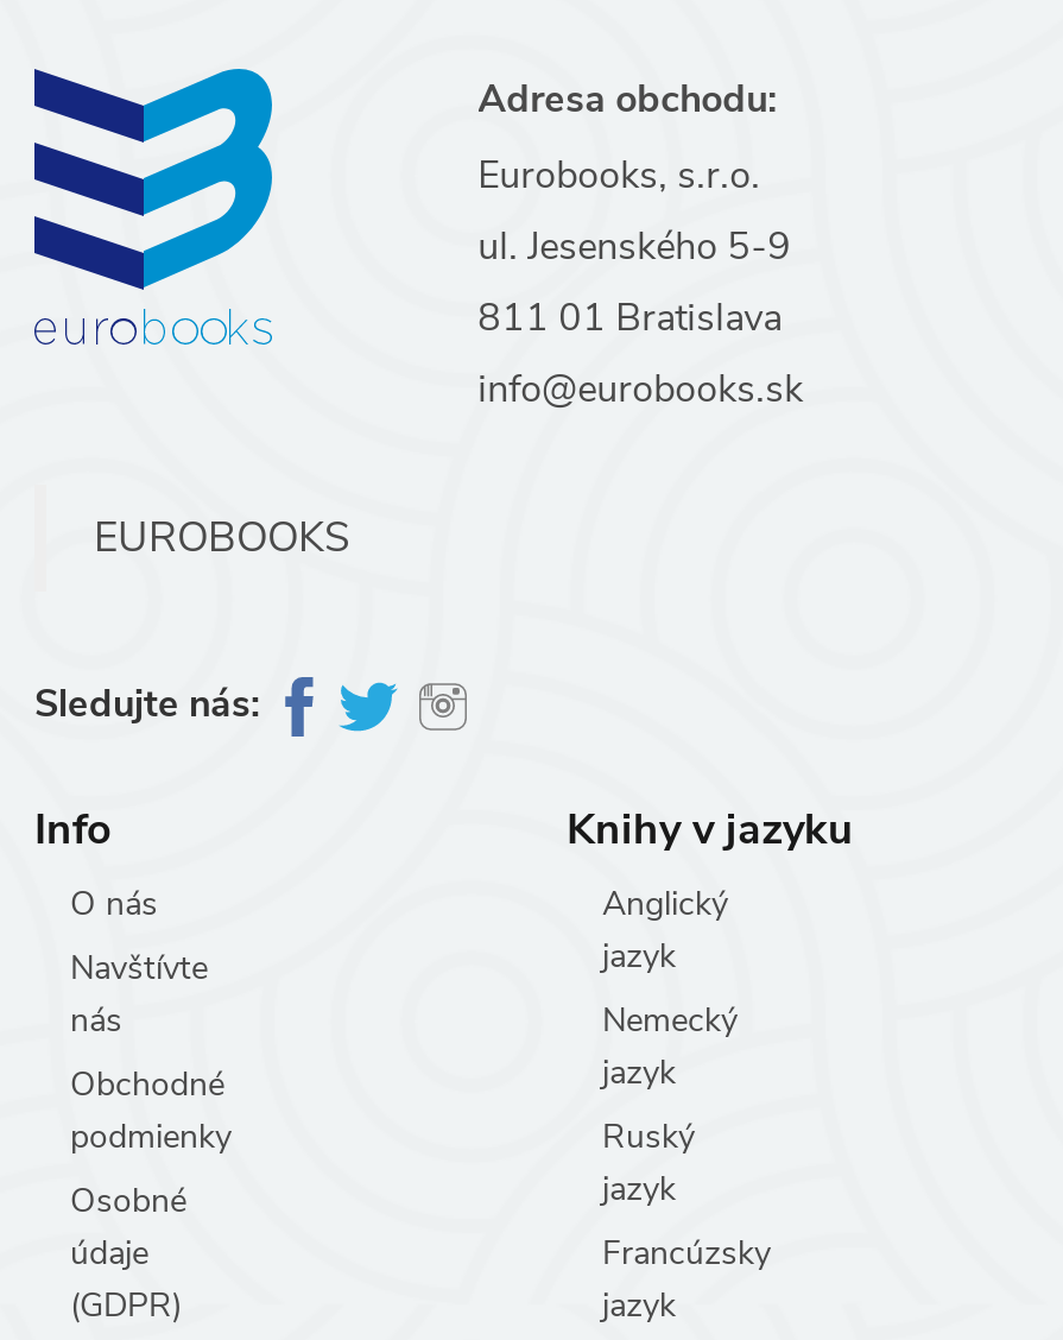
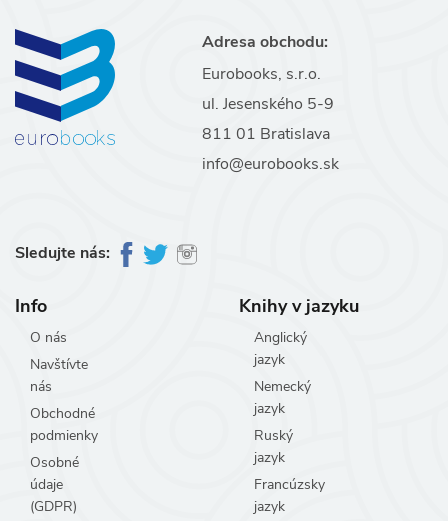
[94,507,350,565] EUROBOOKS -> none

